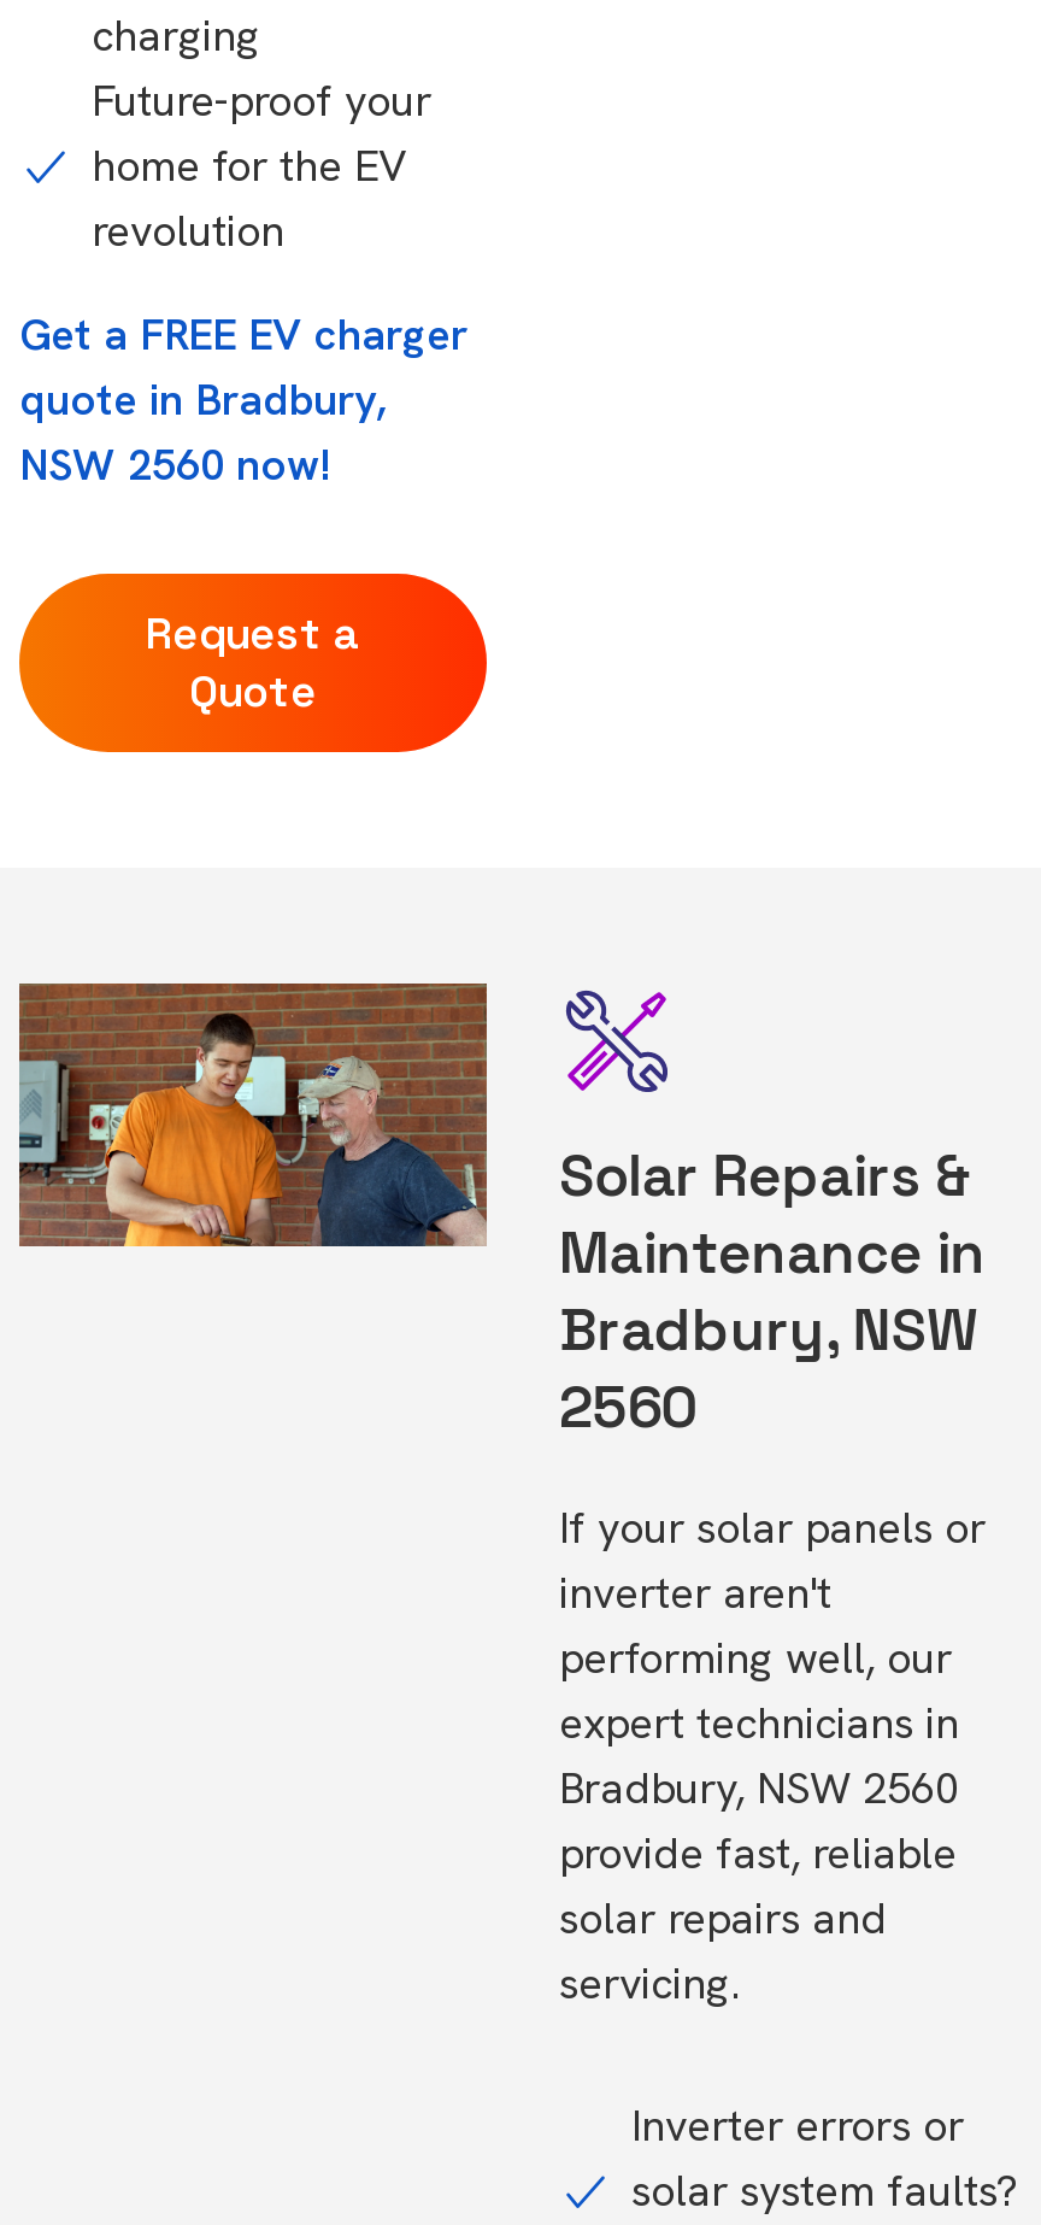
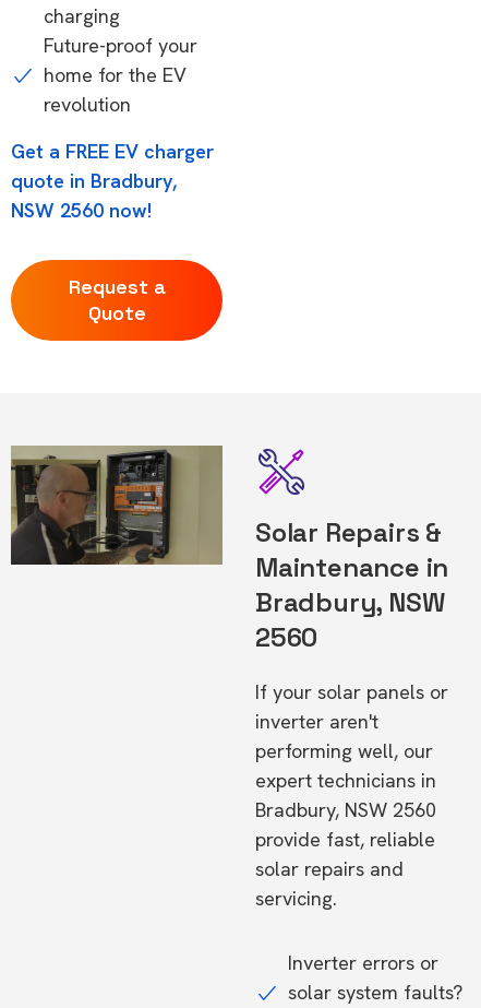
[17,984,484,1249] [image] -> [11,446,223,566] [image]

